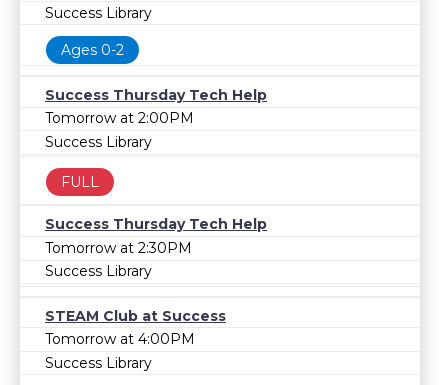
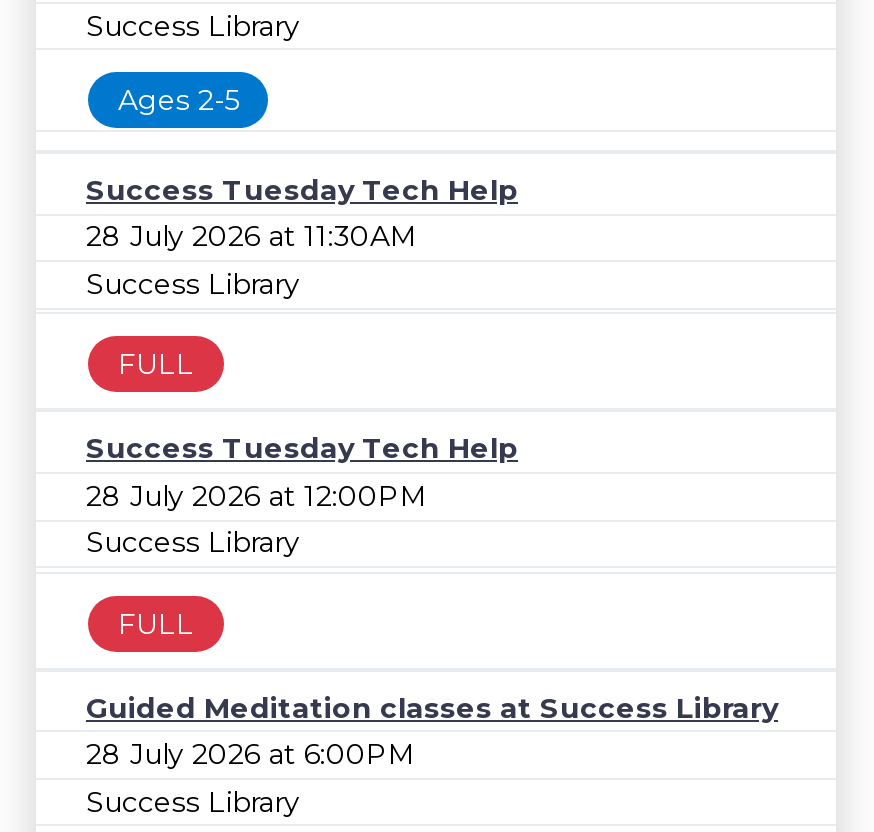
[61,41,124,59] Ages 0-2 -> [118,82,238,118] Ages 2-5
[45,86,267,127] Success Thursday Tech Help | Tomorrow at 2:00PM -> [86,172,518,255] Success Tuesday Tech Help | 28 July 2026 at 11:30AM
[45,215,267,257] Success Thursday Tech Help | Tomorrow at 2:30PM -> [86,430,518,513] Success Tuesday Tech Help | 28 July 2026 at 12:00PM
[45,306,226,348] STEAM Club at Success | Tomorrow at 4:00PM -> [86,605,778,772] FULL | Guided Meditation classes at Success Library | 28 July 2026 at 6:00PM

